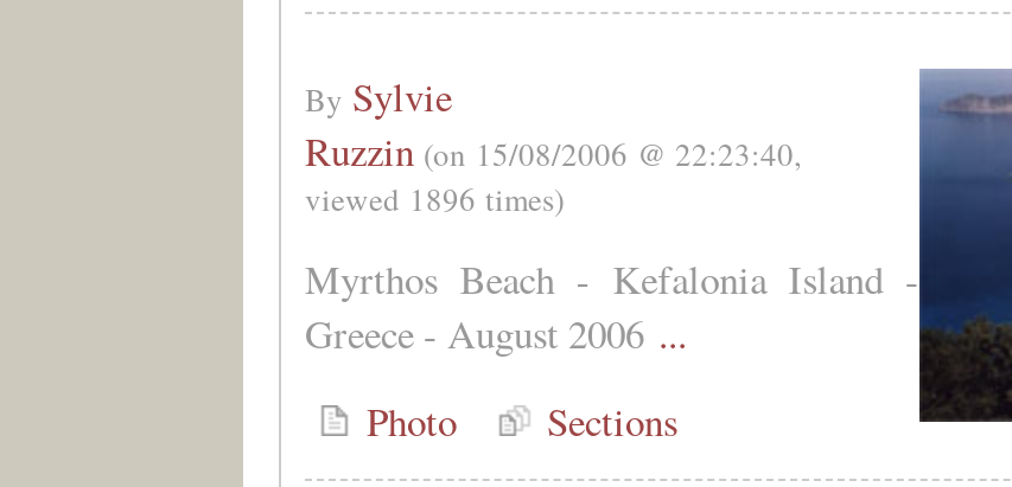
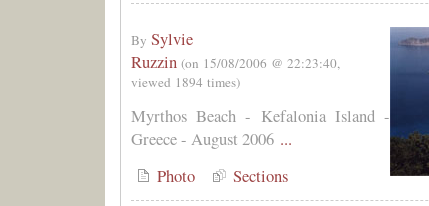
[305,178,564,221] viewed 1896 times) -> [131,73,240,91] viewed 1894 times)

